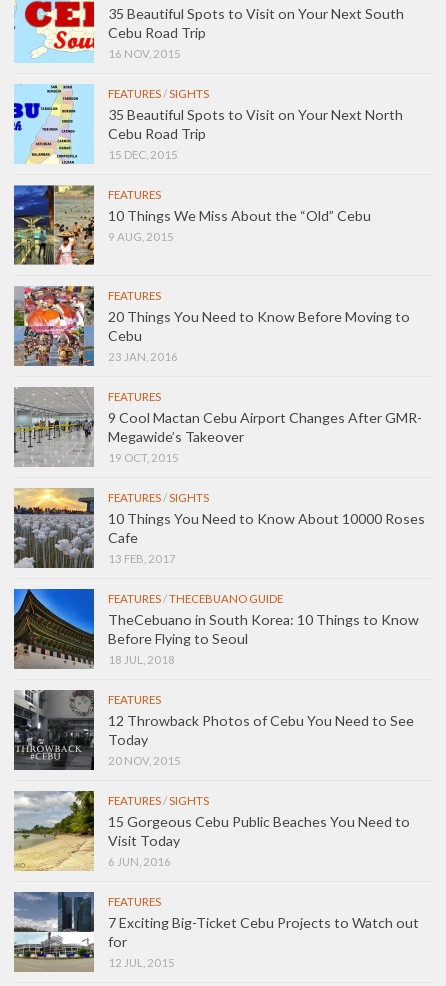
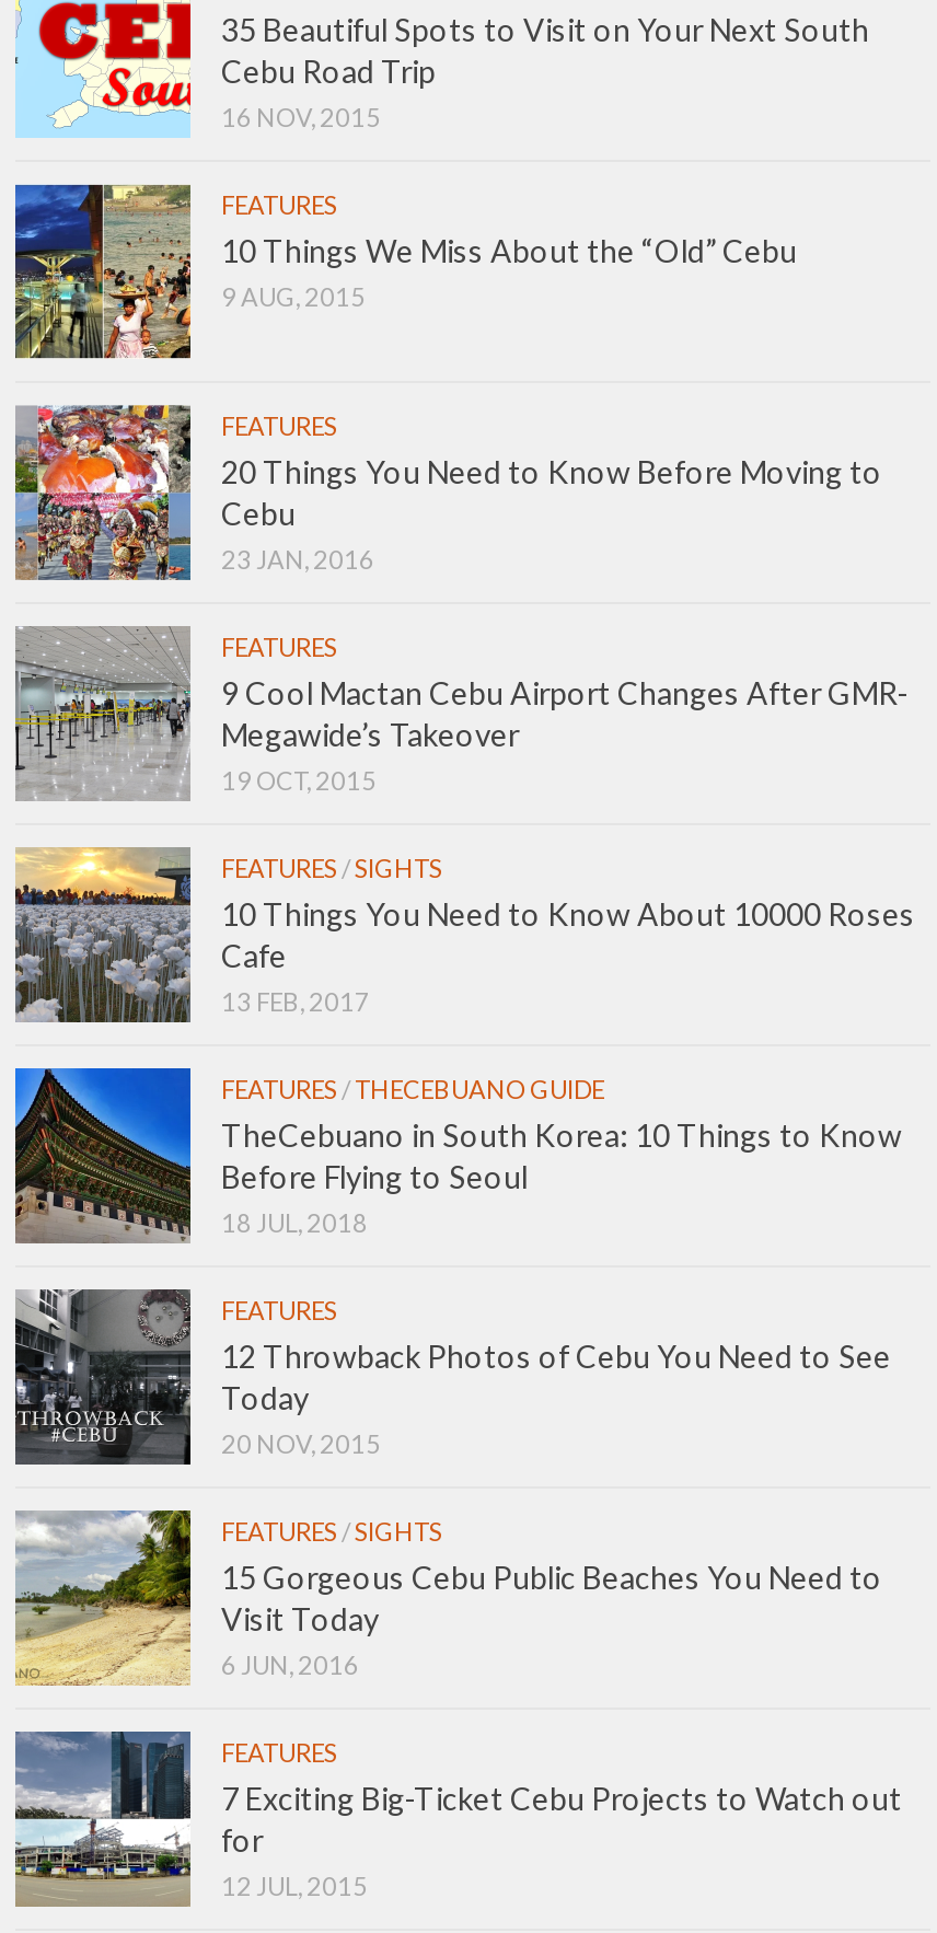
[13,84,403,165] [image] | FEATURES /SIGHTS | 35 Beautiful Spots to Visit on Your Next North | Cebu Road Trip | 15 DEC, 2015 -> none

